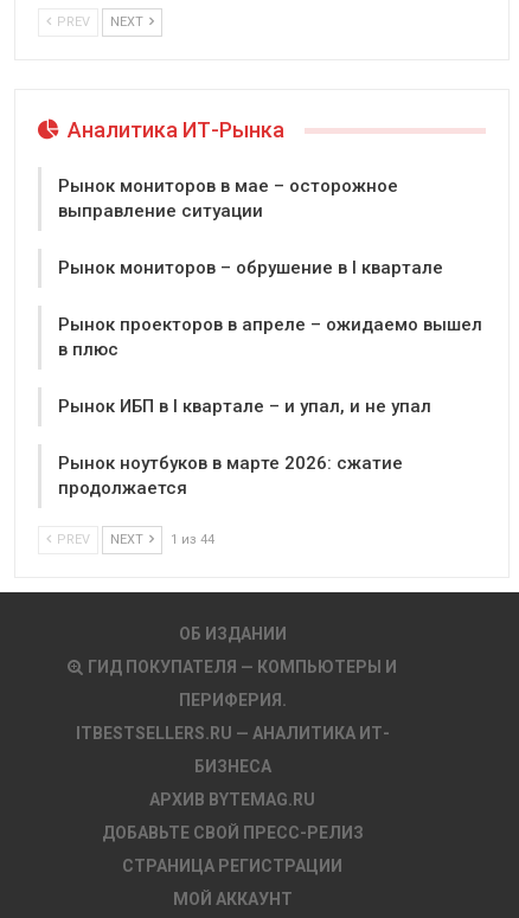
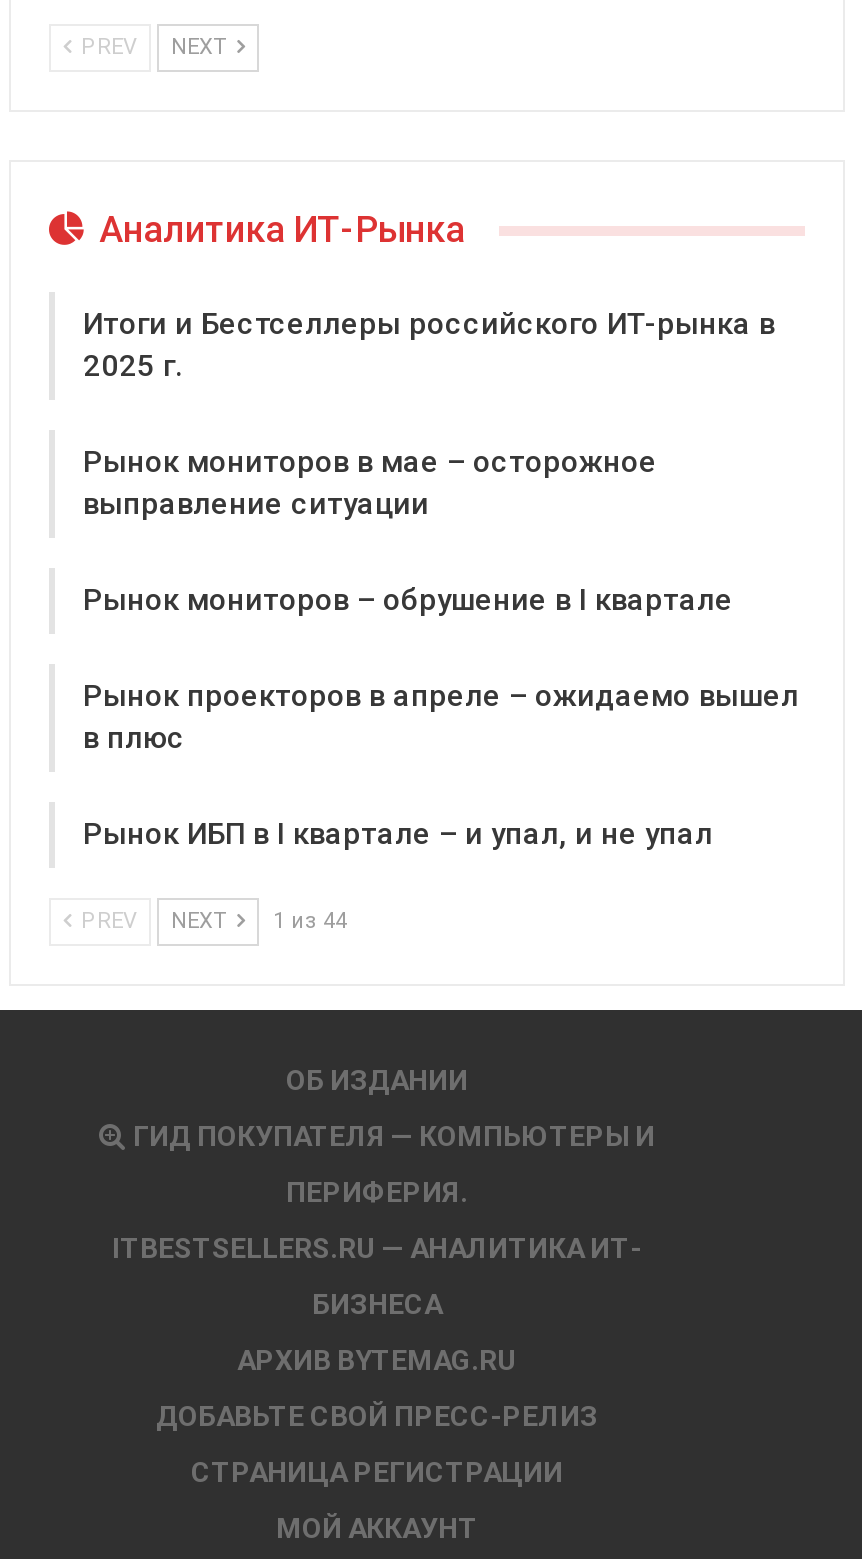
none -> [83,306,775,384] Итоги и Бестселлеры российского ИТ-рынка в | 2025 г.
moved [58,175,482,417] -> [83,444,799,852]: Рынок мониторов в мае – осторожное | выправление ситуации | Рынок мониторов – обрушение в I квартале | Рынок проекторов в апреле – ожидаемо вышел | в плюс | Рынок ИБП в I квартале – и упал, и не упал
[58,452,403,499] Рынок ноутбуков в марте 2026: сжатие | продолжается -> none

